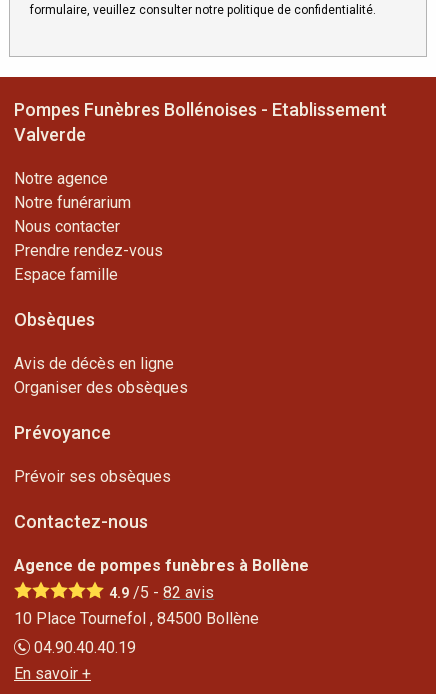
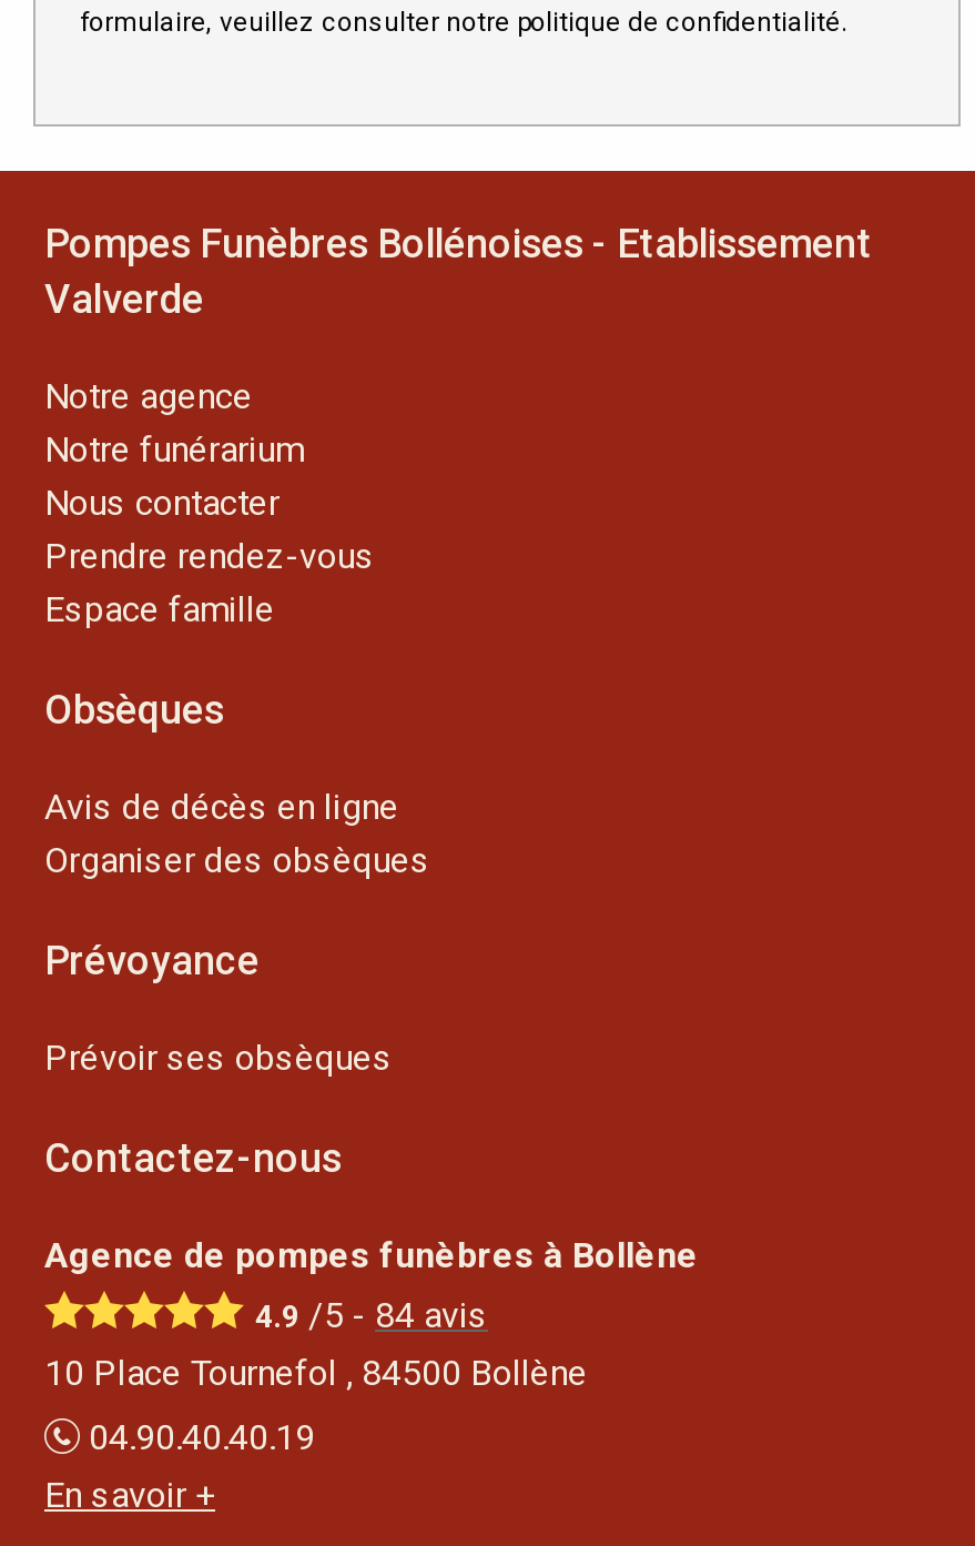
[109,583,214,602] 4.9 /5 - 82 avis -> [255,1294,488,1336] 4.9 /5 - 84 avis

